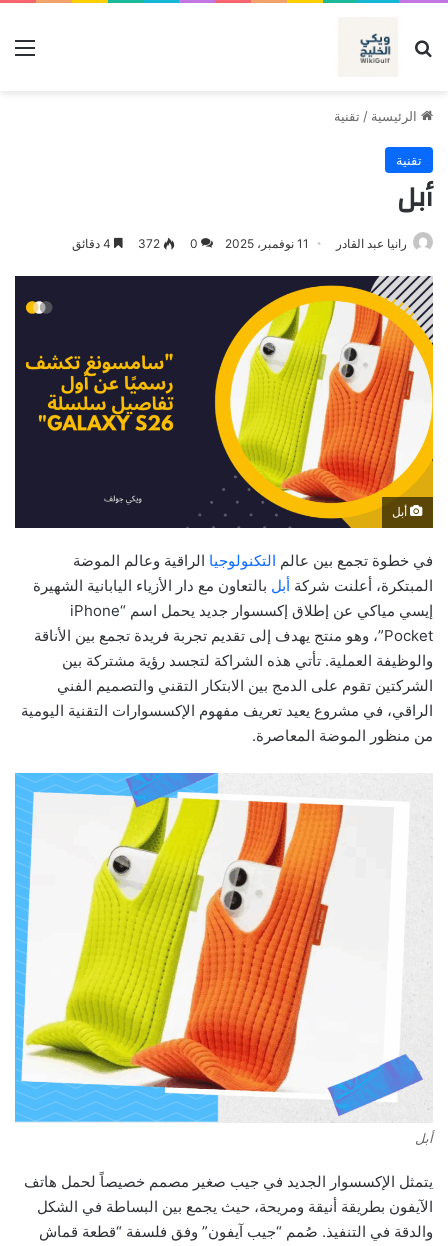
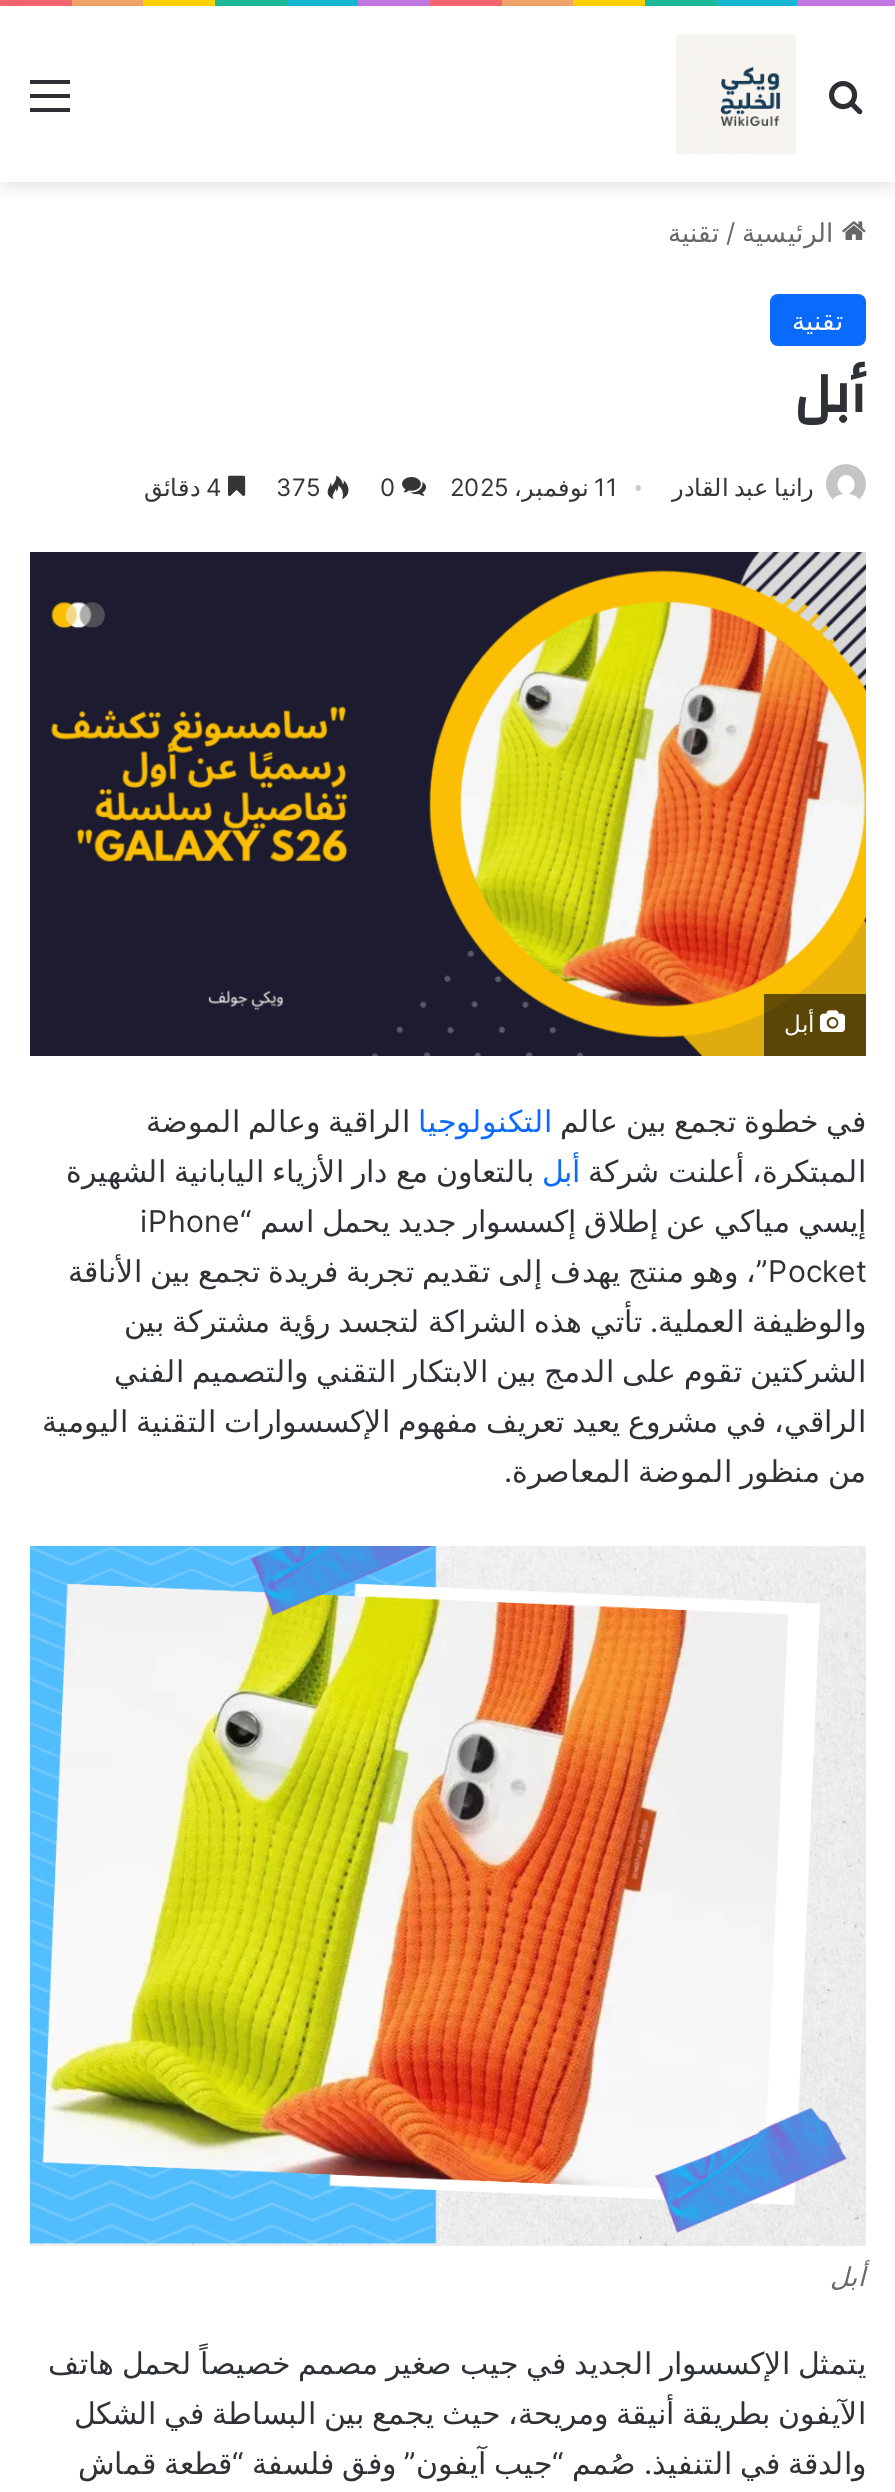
[138,236,160,251] 372 -> [276,472,320,502] 375

